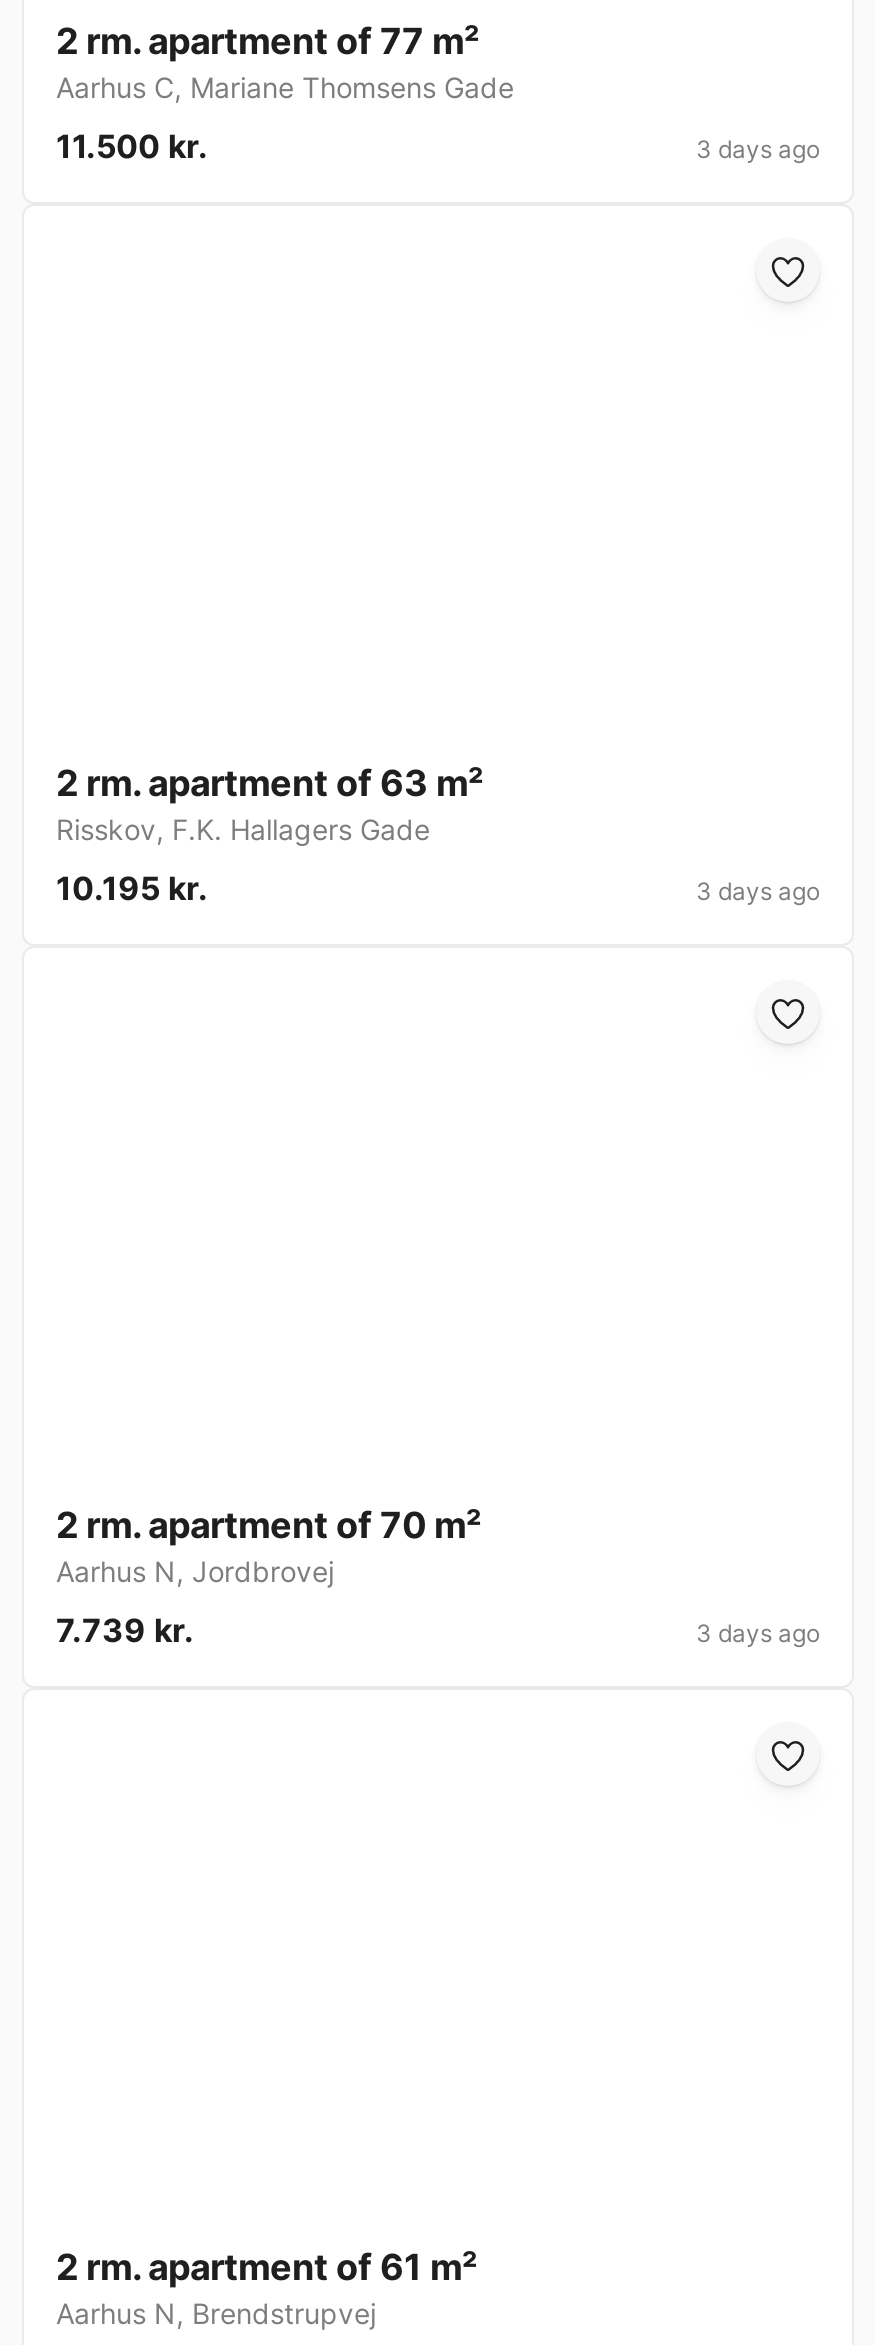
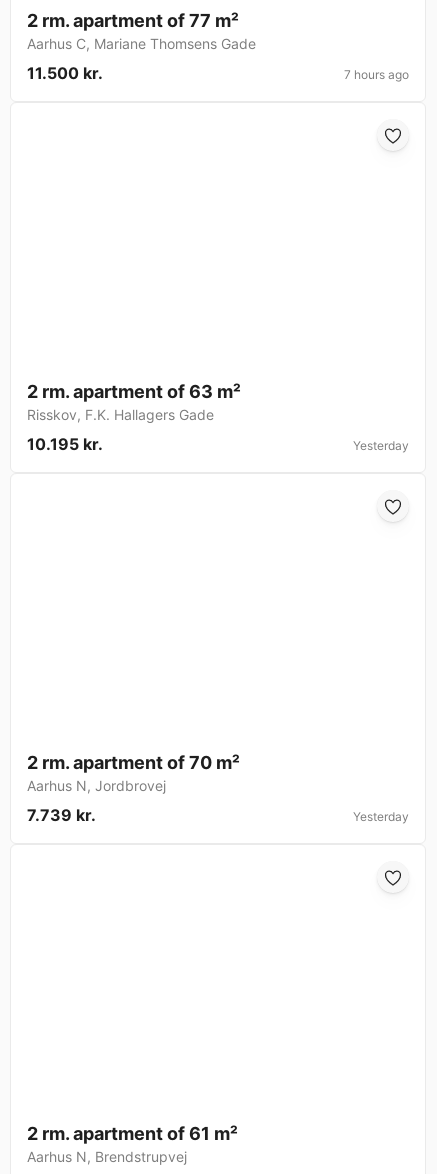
[696,135,820,165] 3 days ago -> [344,67,409,82] 7 hours ago
[696,877,820,907] 3 days ago -> [353,438,409,453] Yesterday
[696,1619,820,1649] 3 days ago -> [353,809,409,824] Yesterday

